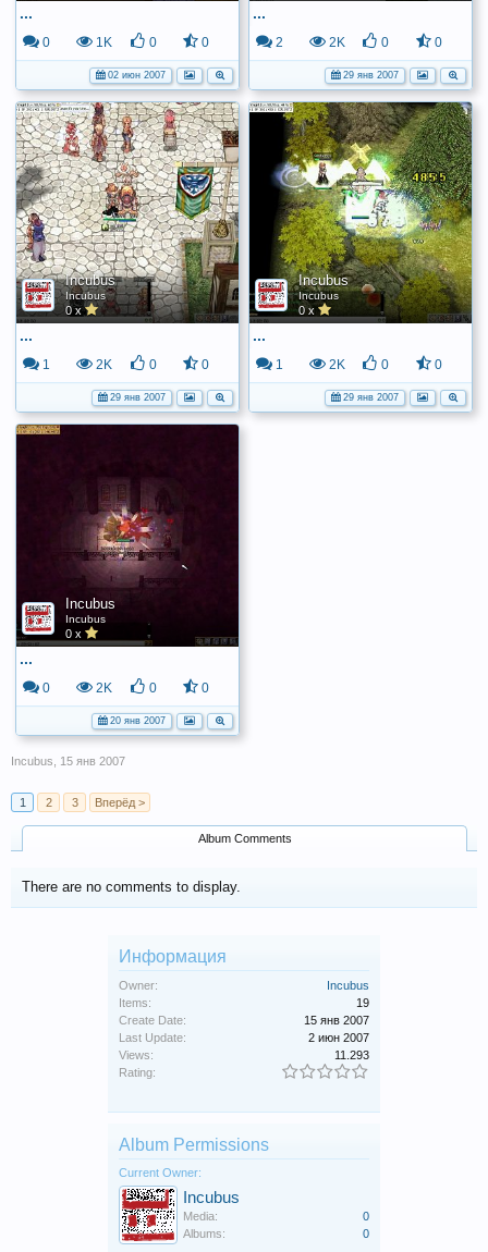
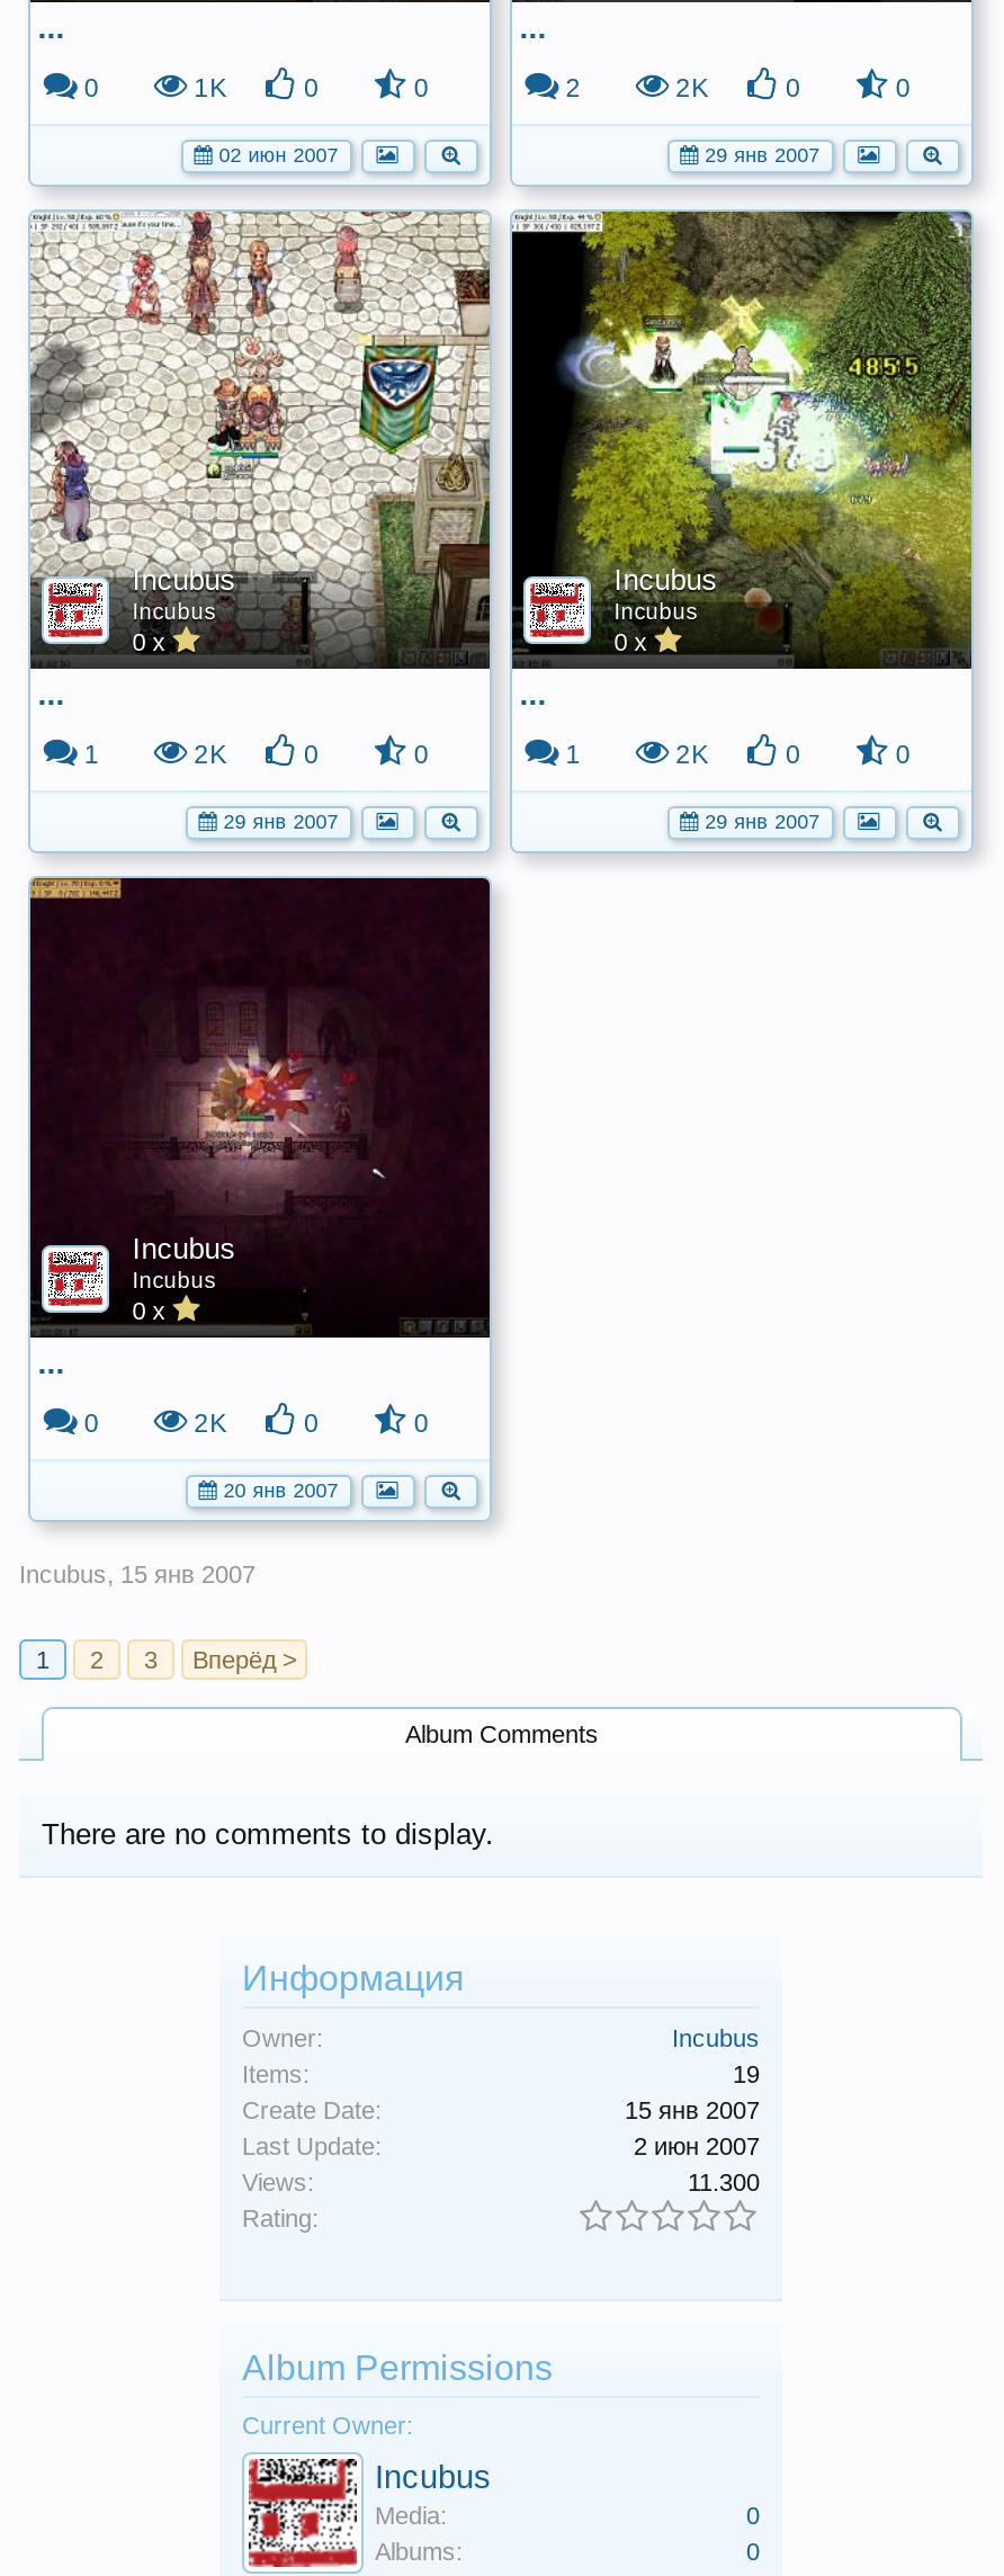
[334,1048,369,1061] 11.293 -> [688,2168,760,2195] 11.300

